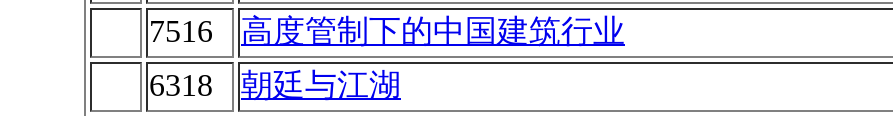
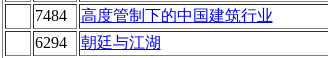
[149,14,625,48] 7516 高度管制下的中国建筑行业 -> [34,7,272,24] 7484 高度管制下的中国建筑行业
[149,68,401,102] 6318 朝廷与江湖 -> [34,34,160,51] 6294 朝廷与江湖

